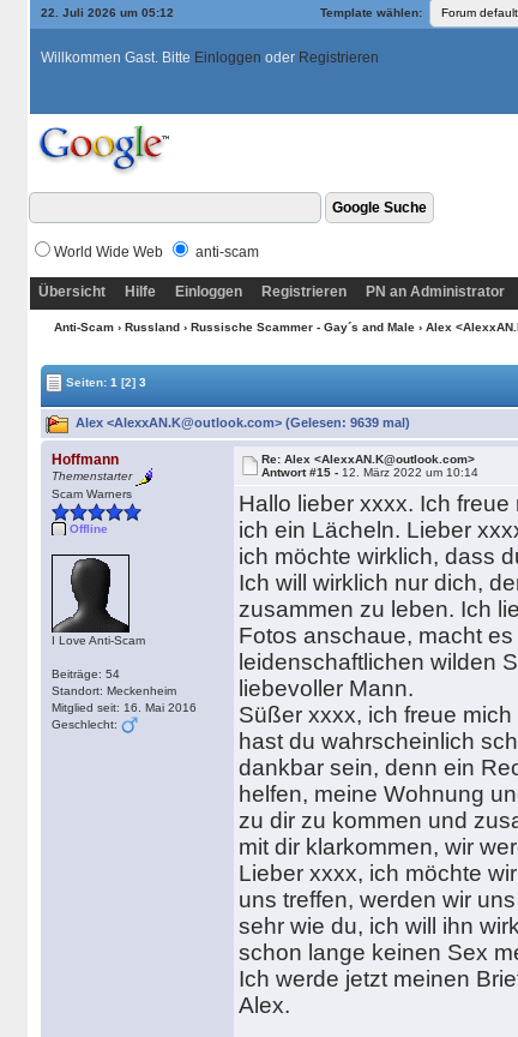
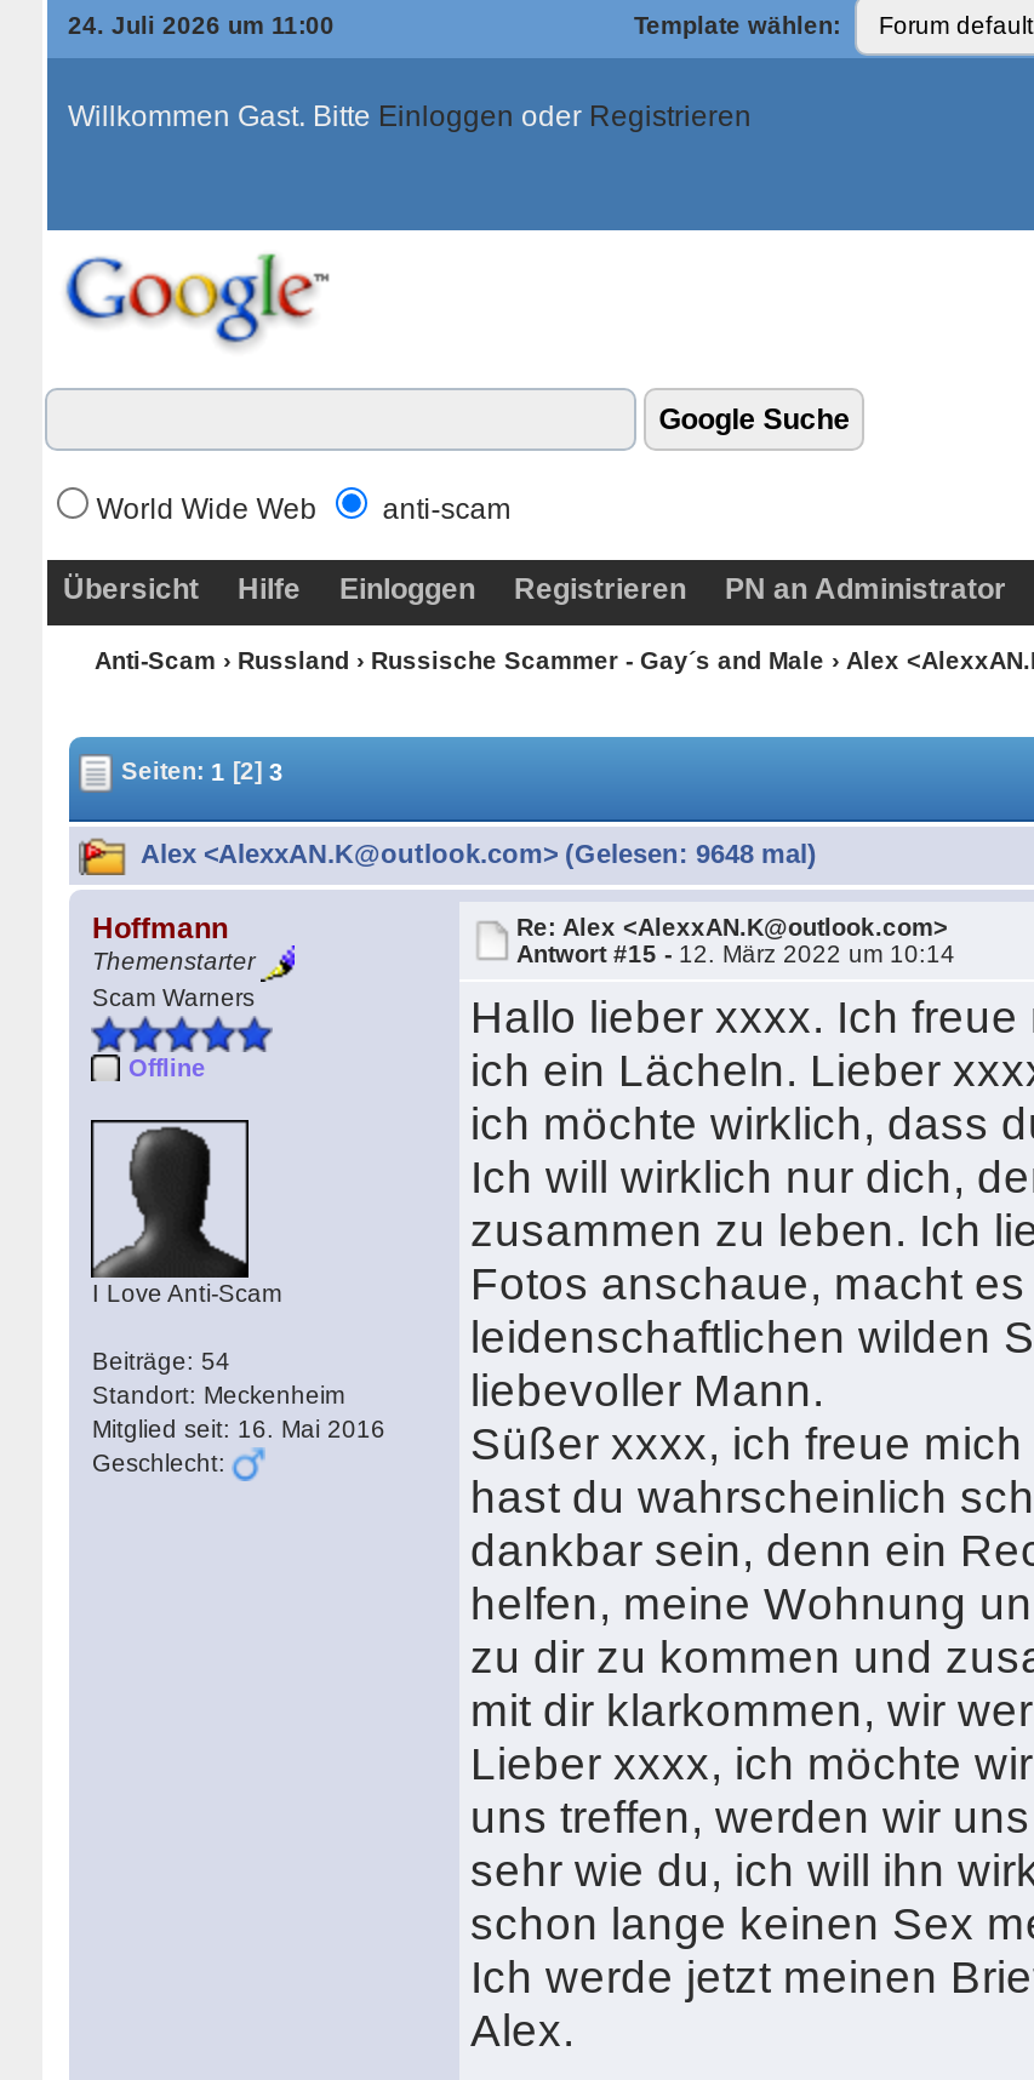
[40,6,173,19] 22. Juli 2026 um 05:12 -> [68,12,335,39] 24. Juli 2026 um 11:00
[73,415,411,430] Alex <AlexxAN.K@outlook.com> (Gelesen: 9639 mal) -> [133,839,817,868] Alex <AlexxAN.K@outlook.com> (Gelesen: 9648 mal)

